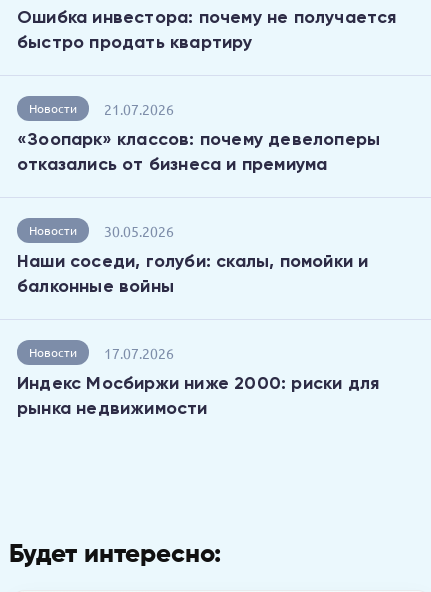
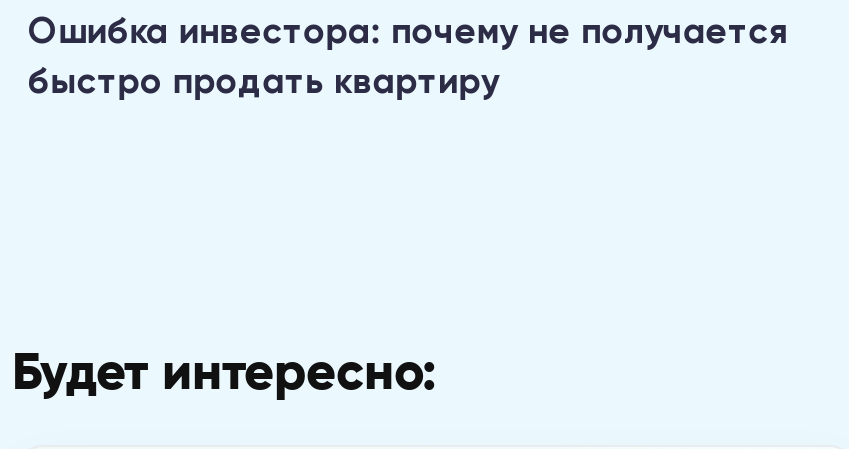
[17,100,380,419] Новости | 21.07.2026 | «Зоопарк» классов: почему девелоперы | отказались от бизнеса и премиума | Новости | 30.05.2026 | Наши соседи, голуби: скалы, помойки и | балконные войны | Новости | 17.07.2026 | Индекс Мосбиржи ниже 2000: риски для | рынка недвижимости -> none

